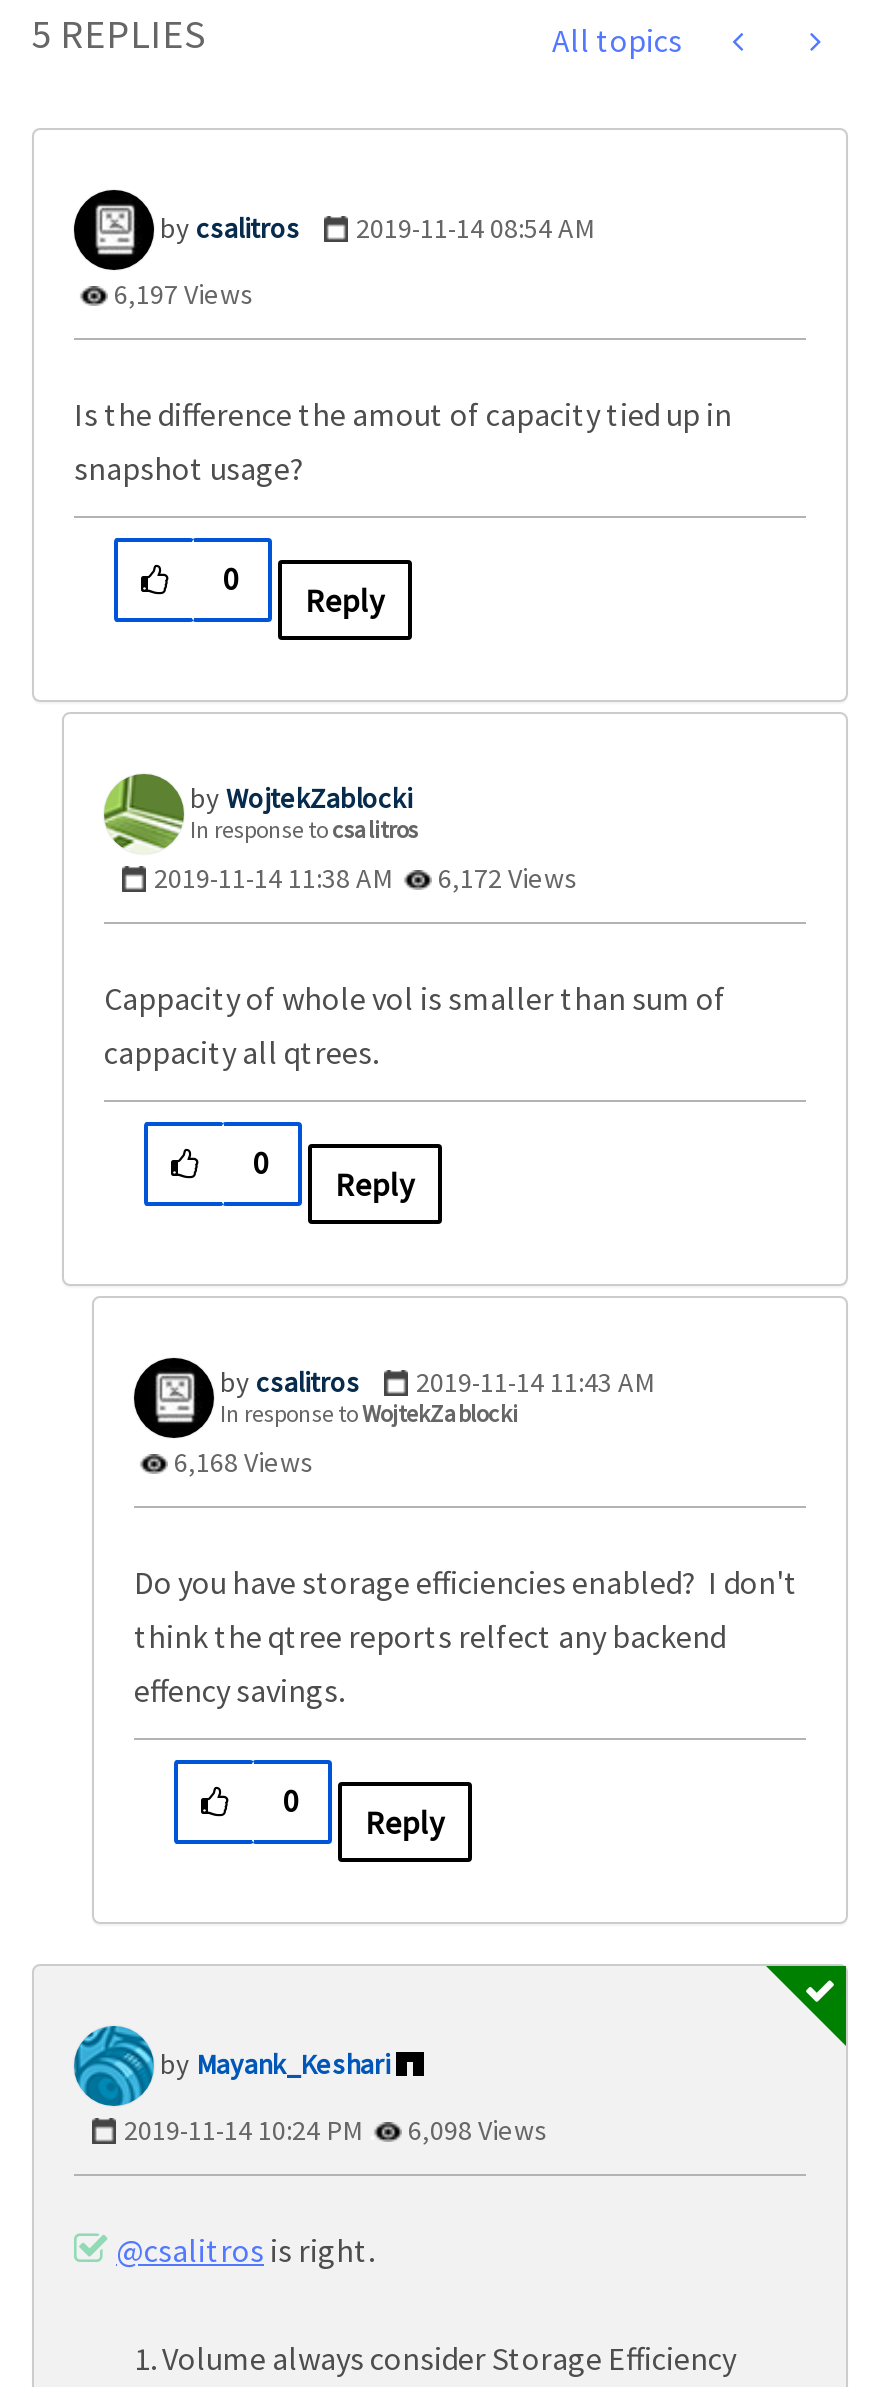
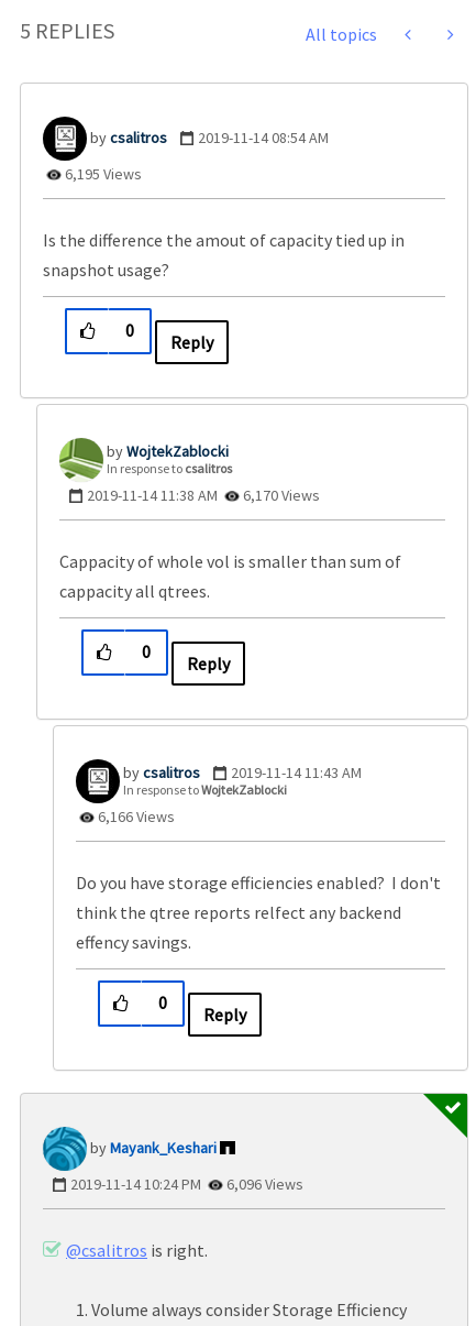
[108,277,254,313] 6,197 Views -> [62,164,142,184] 6,195 Views
[154,861,578,897] 2019-11-14 11:38 AM 6,172 Views -> [87,486,320,506] 2019-11-14 11:38 AM 6,170 Views
[168,1445,314,1481] 6,168 Views -> [95,807,175,827] 6,166 Views
[124,2113,548,2149] 2019-11-14 10:24 PM 6,098 Views -> [70,1175,303,1194] 2019-11-14 10:24 PM 6,096 Views

